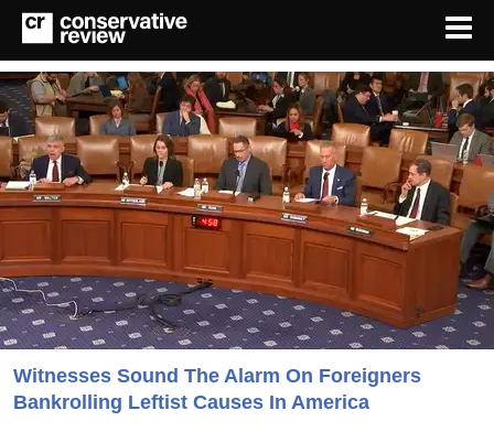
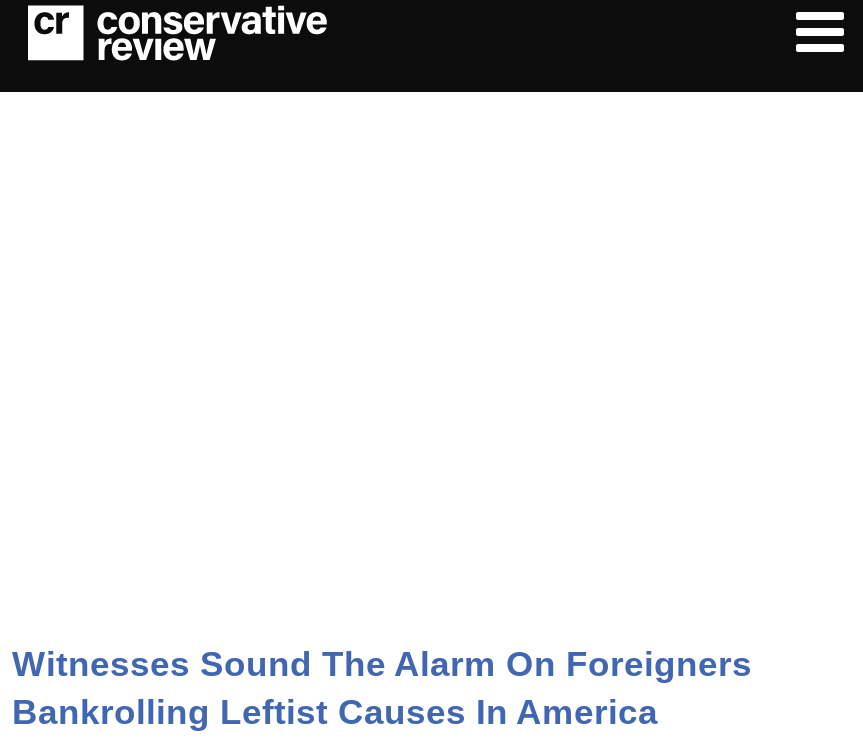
[3,71,491,350] [image] -> none

